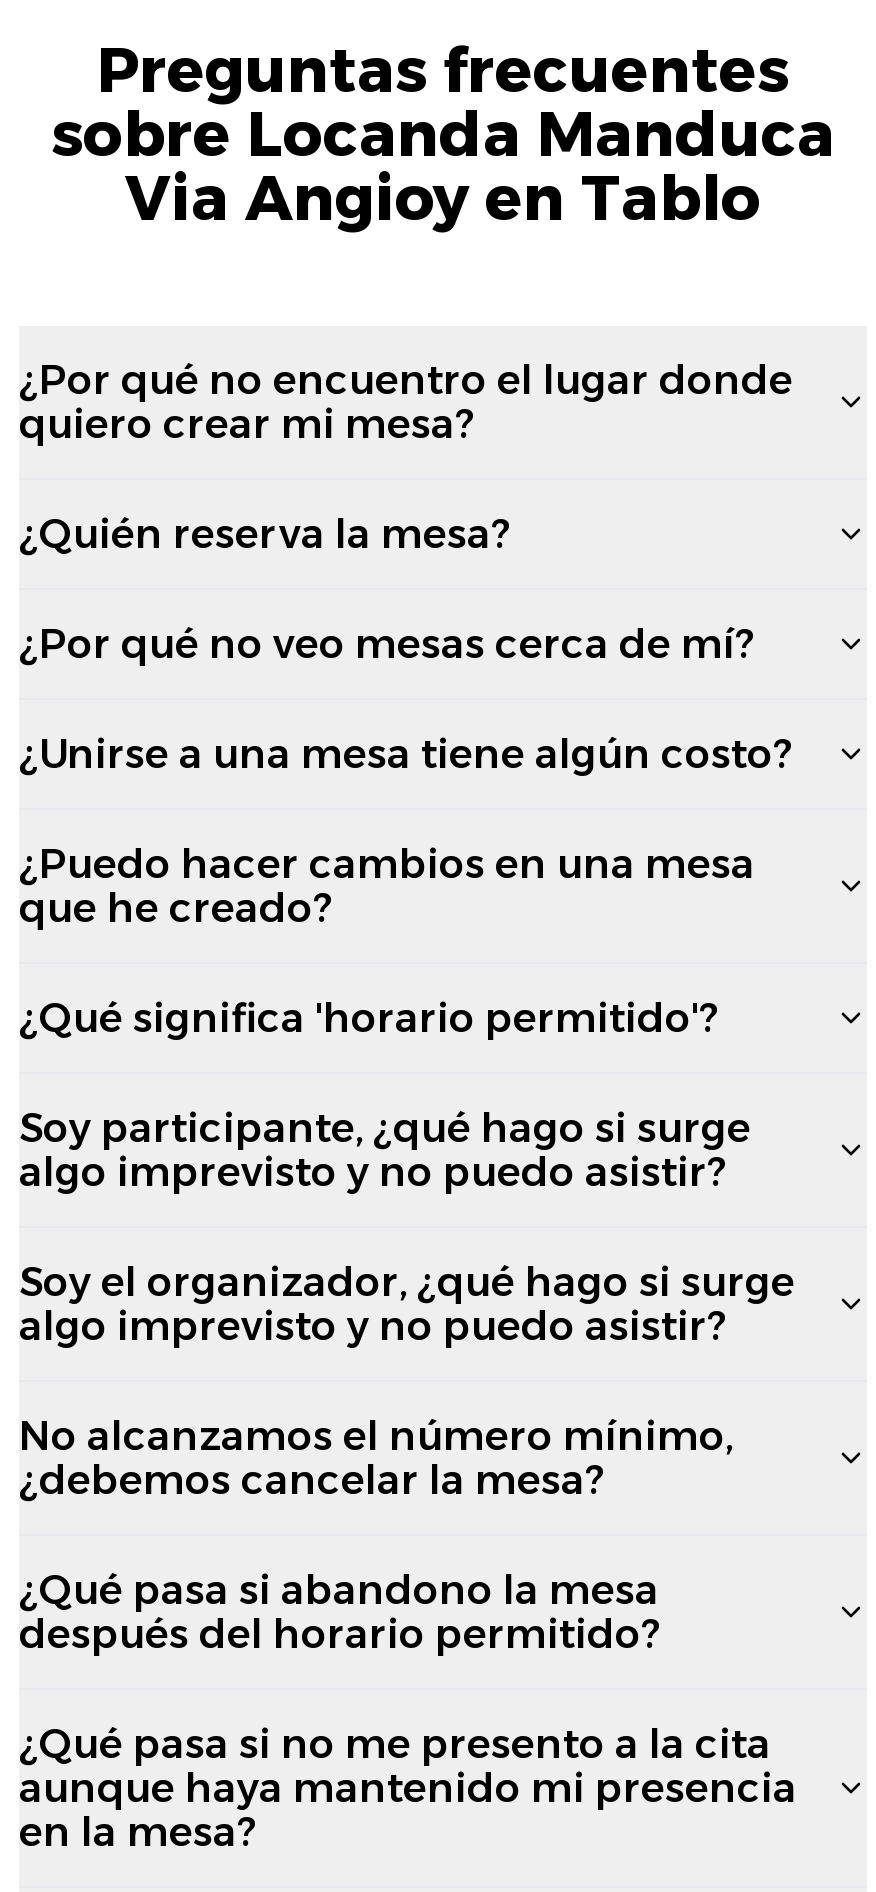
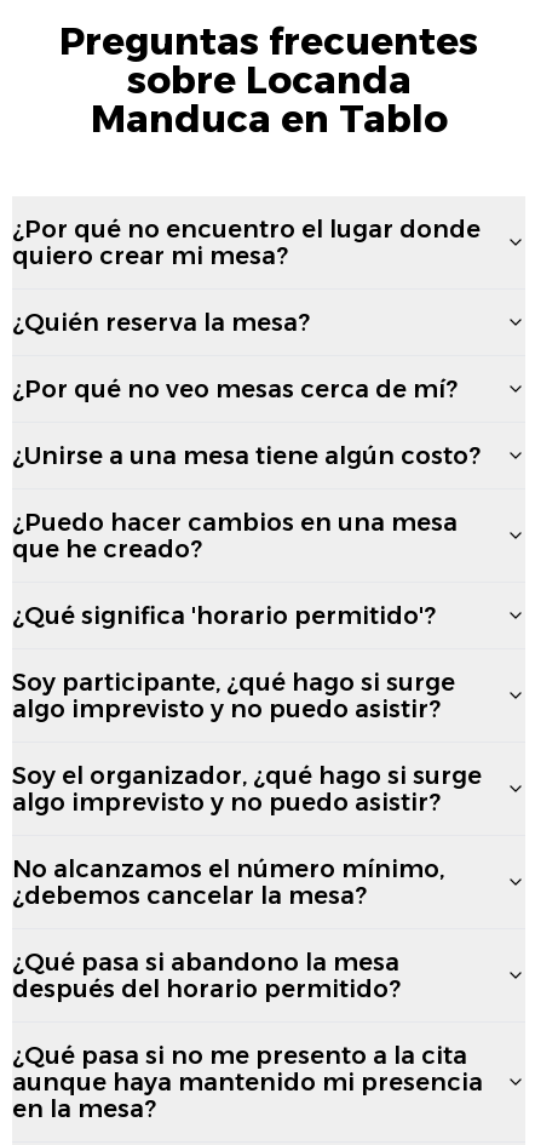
[51,95,835,235] sobre Locanda Manduca | Via Angioy en Tablo -> [90,56,447,141] sobre Locanda | Manduca en Tablo

